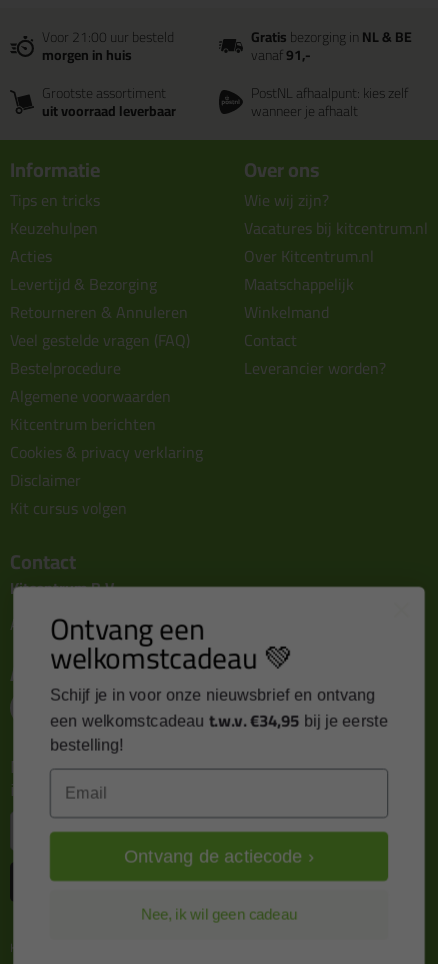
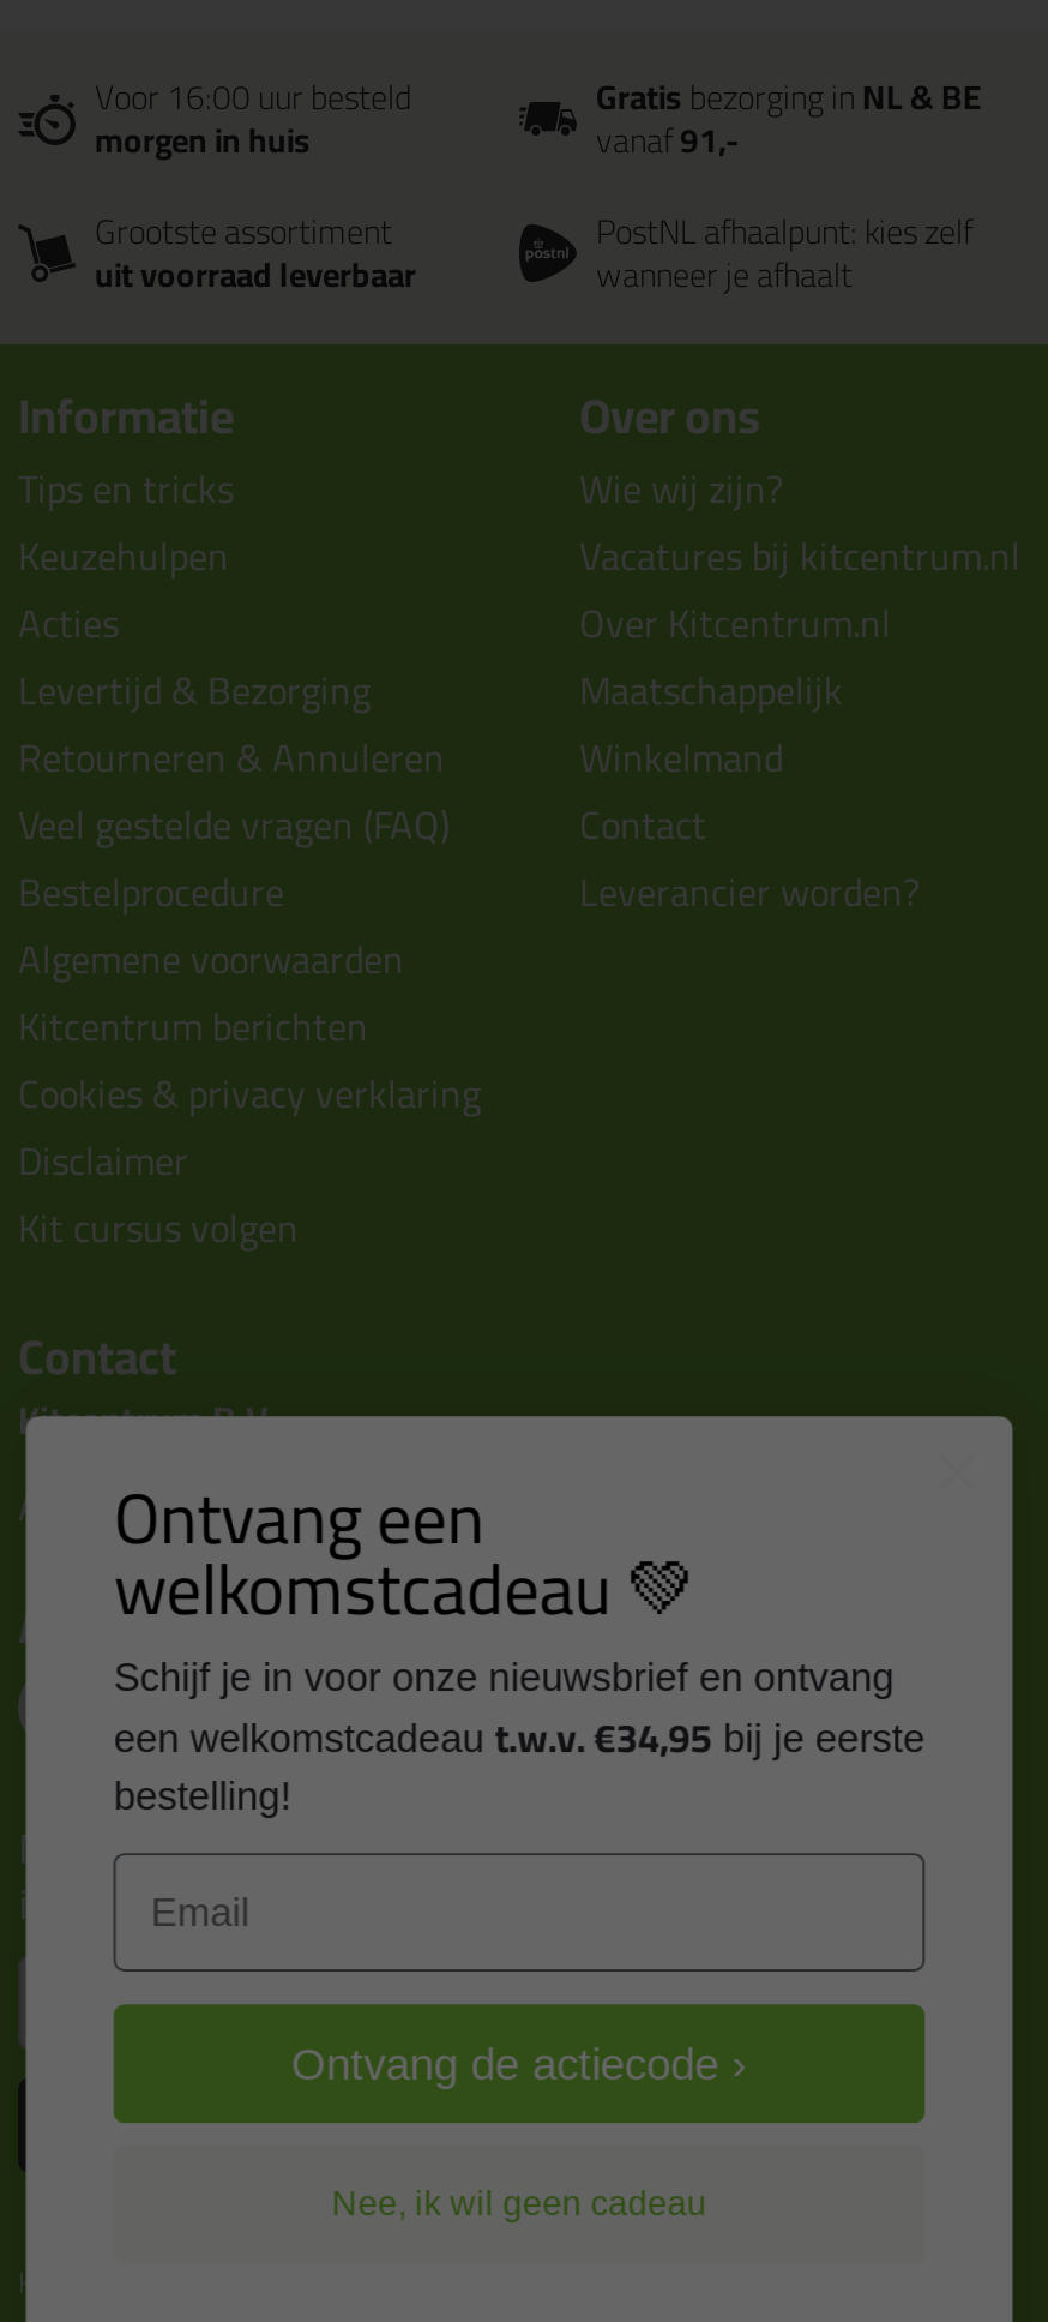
[42,24,174,50] Voor 21:00 uur besteld -> [95,66,411,129] Voor 16:00 uur besteld

